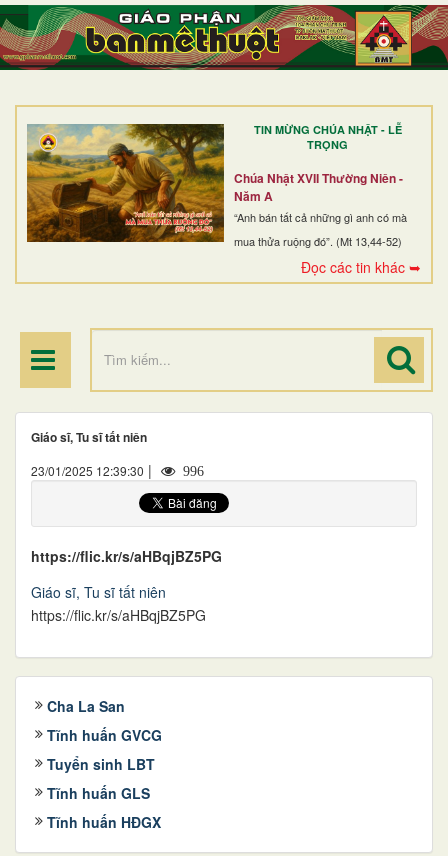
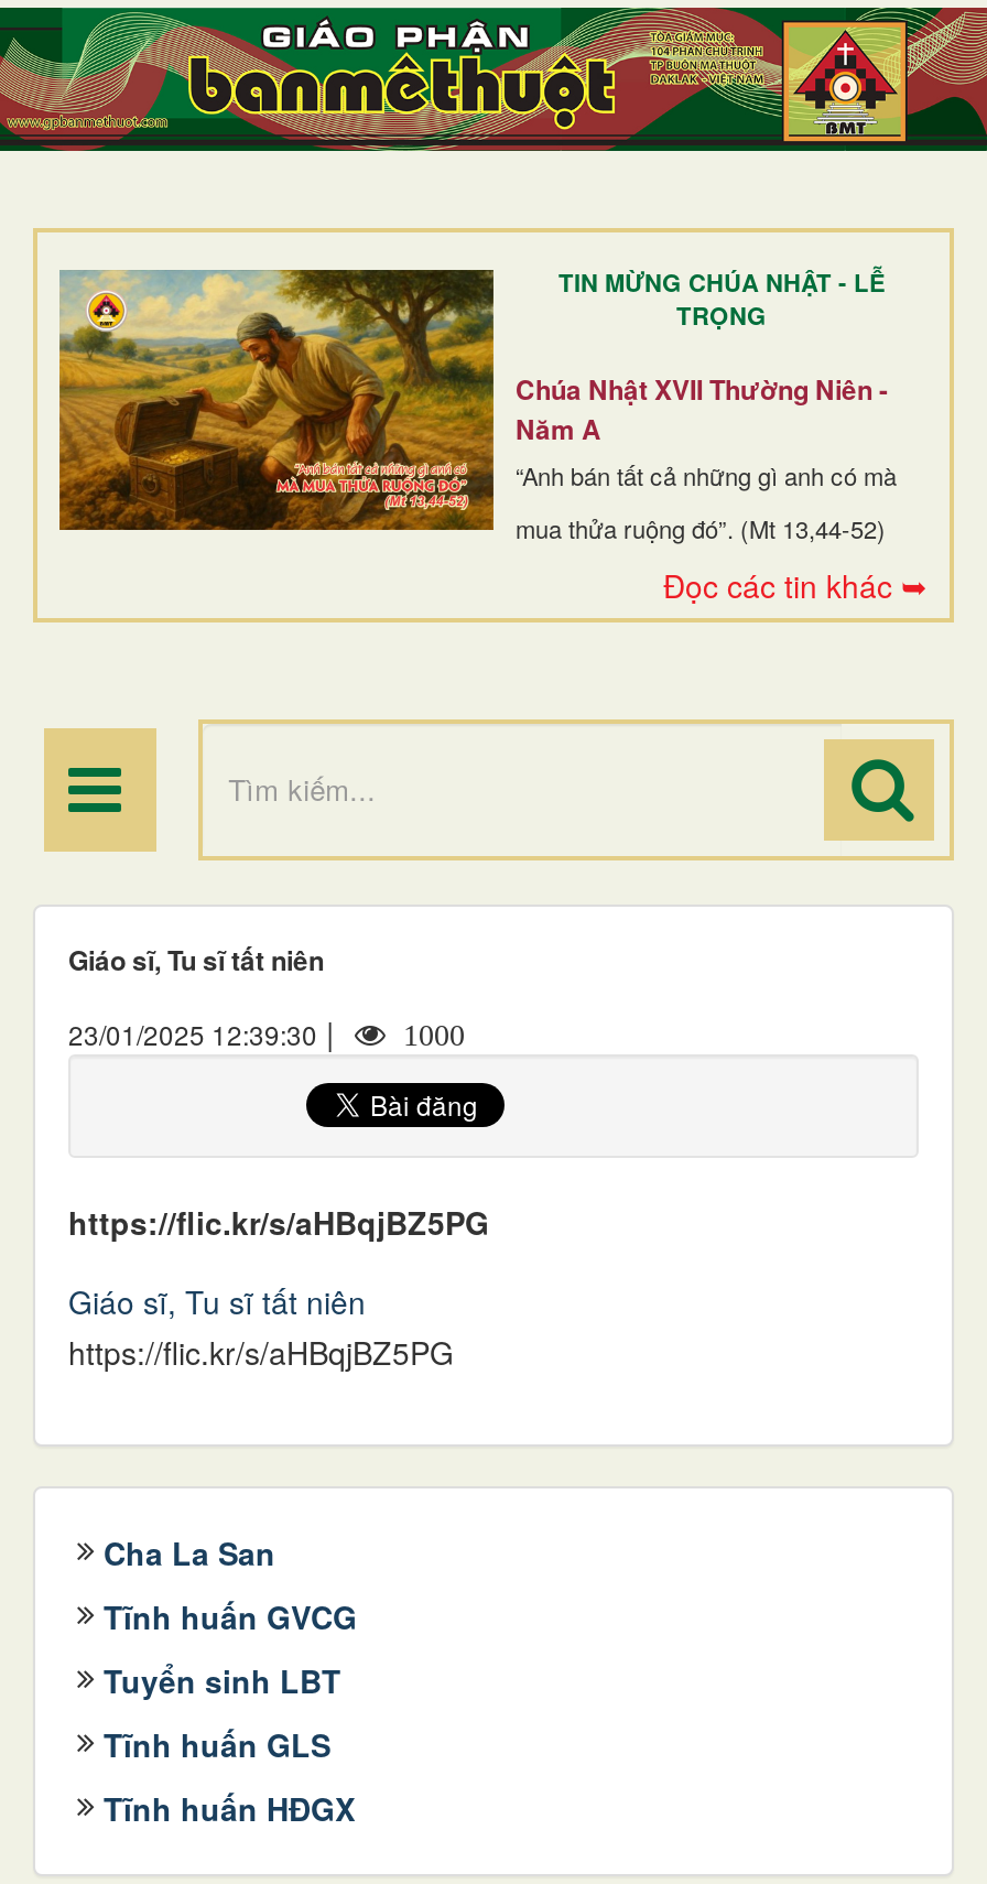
[175,463,204,477] 996 -> [386,1018,465,1049] 1000

